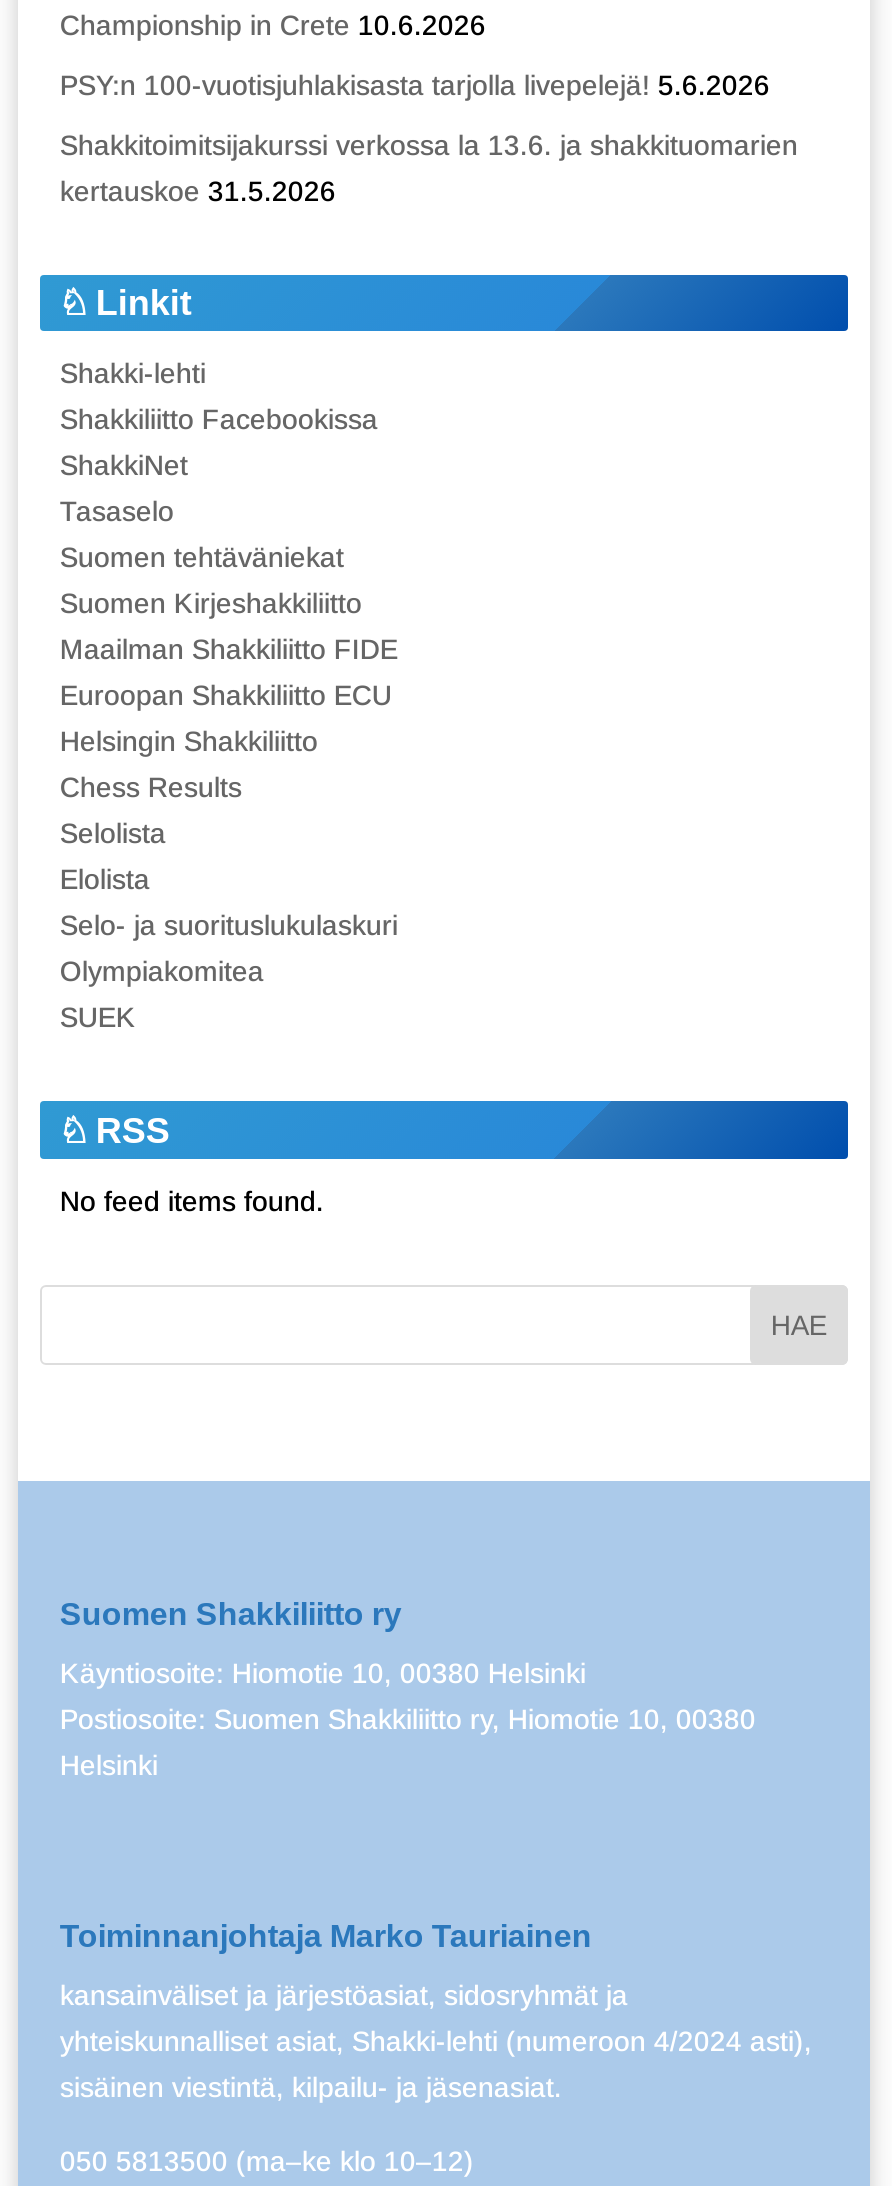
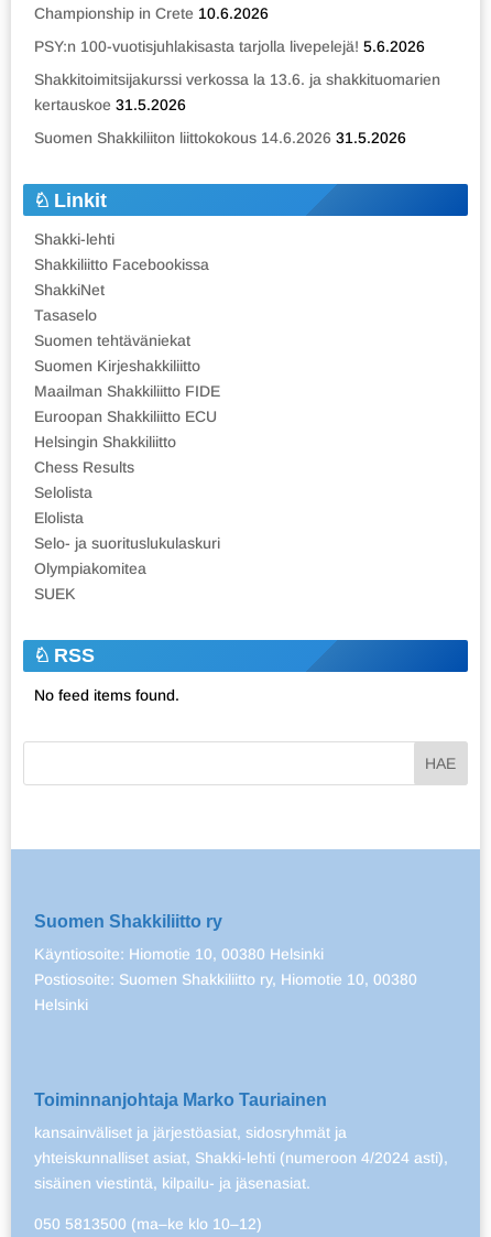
none -> [34,129,406,147] Suomen Shakkiliiton liittokokous 14.6.2026 31.5.2026

